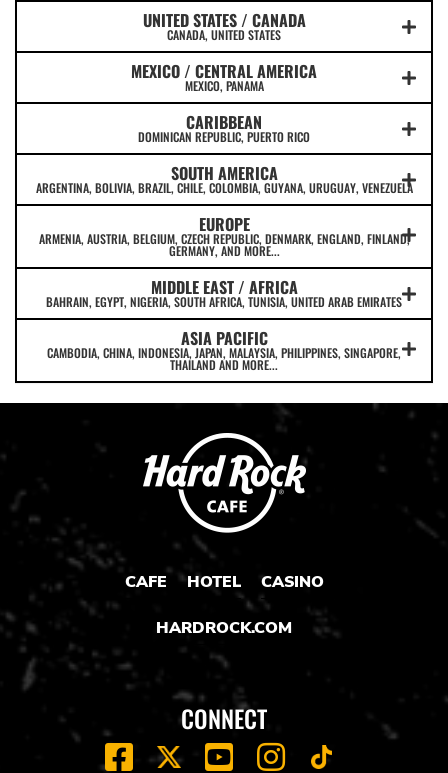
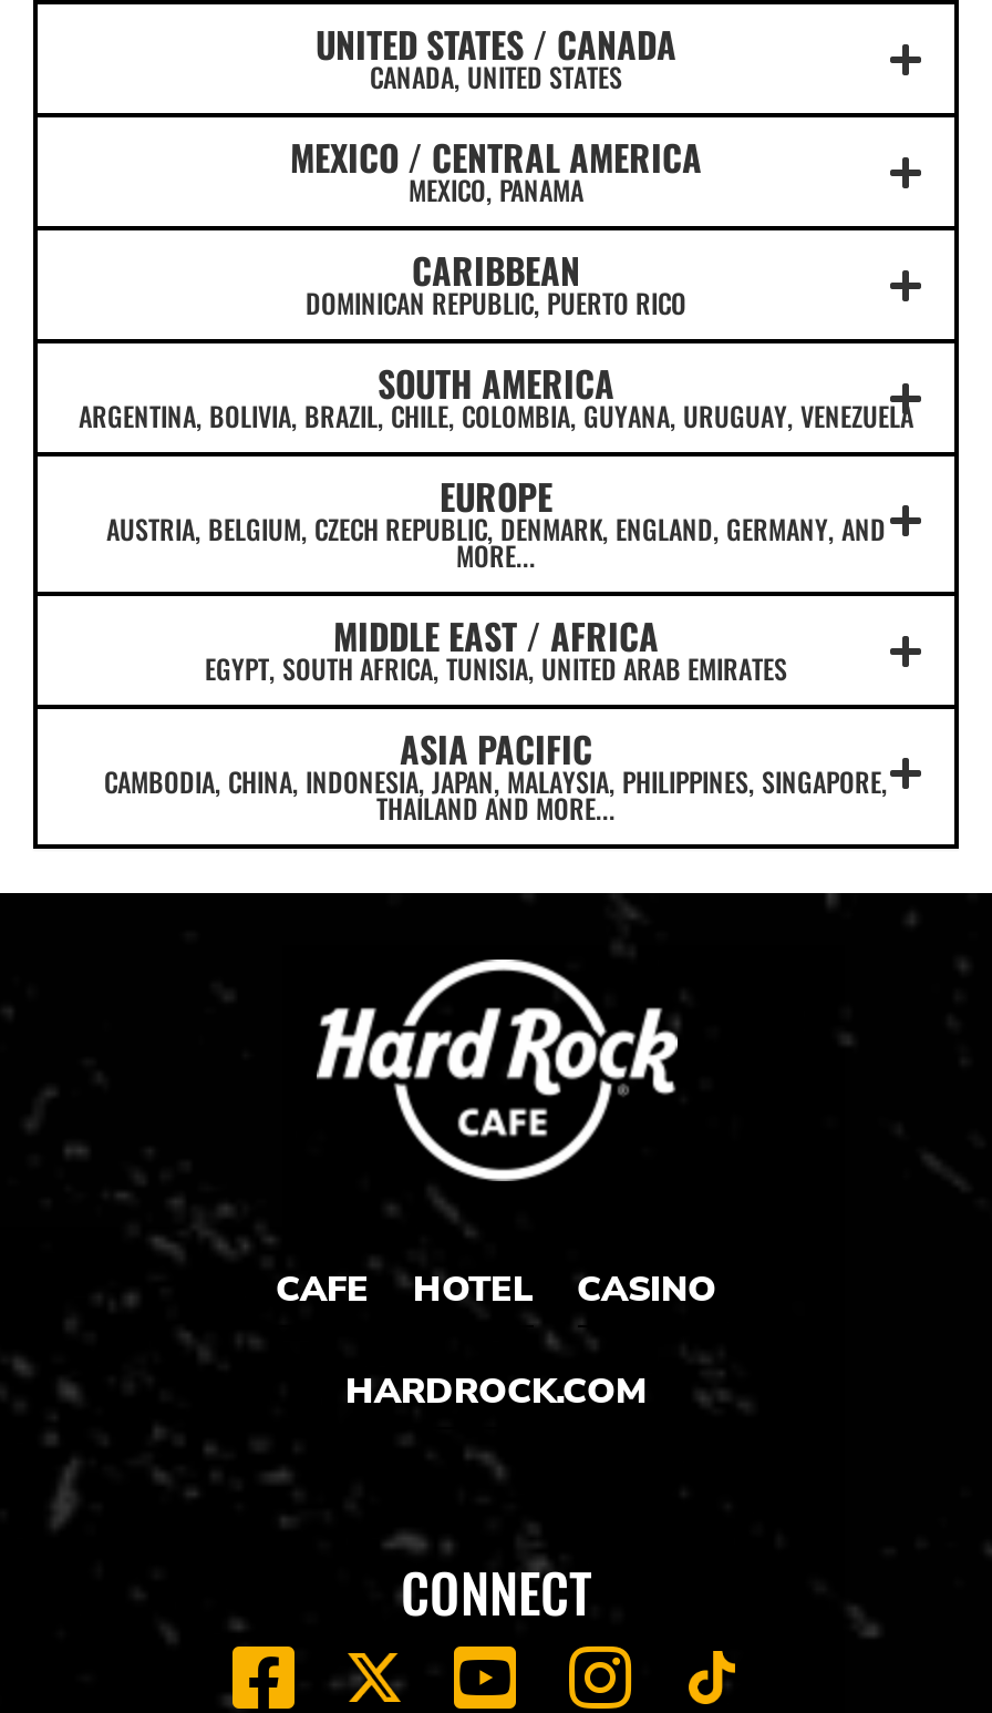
[38,230,409,259] ARMENIA, AUSTRIA, BELGIUM, CZECH REPUBLIC, DENMARK, ENGLAND, FINLAND, | GERMANY, AND MORE... -> [106,510,886,574] AUSTRIA, BELGIUM, CZECH REPUBLIC, DENMARK, ENGLAND, GERMANY, AND | MORE...
[46,293,402,310] BAHRAIN, EGYPT, NIGERIA, SOUTH AFRICA, TUNISIA, UNITED ARAB EMIRATES -> [205,649,787,687] EGYPT, SOUTH AFRICA, TUNISIA, UNITED ARAB EMIRATES

